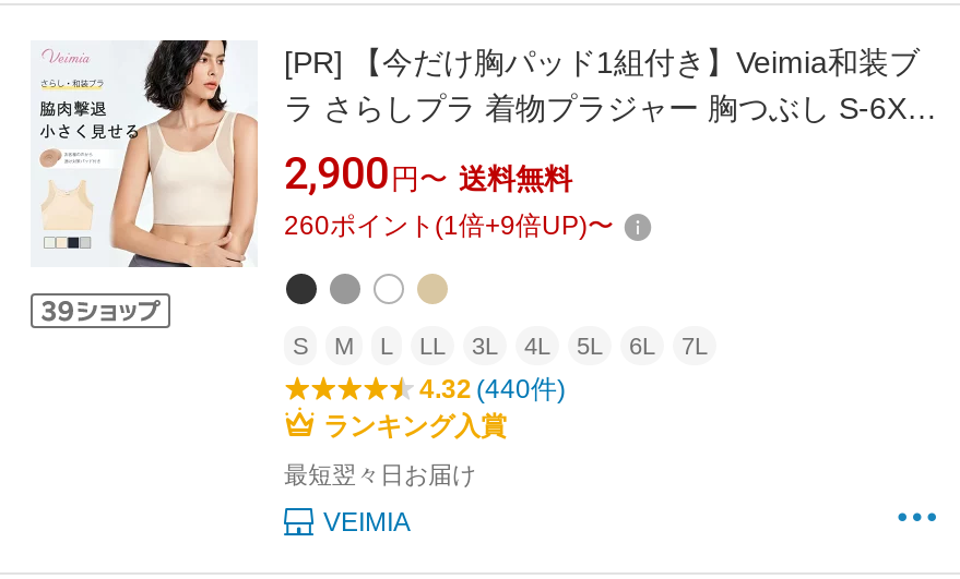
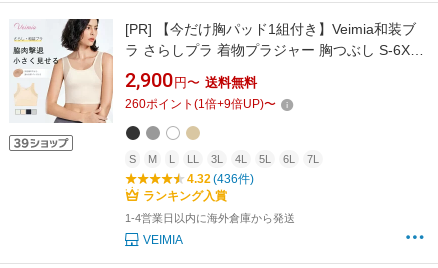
[419,374,566,404] 4.32 (440件) -> [187,172,254,186] 4.32 (436件)
[284,461,476,487] 最短翌々日お届け -> [125,212,295,224] 1-4営業日以内に海外倉庫から発送

